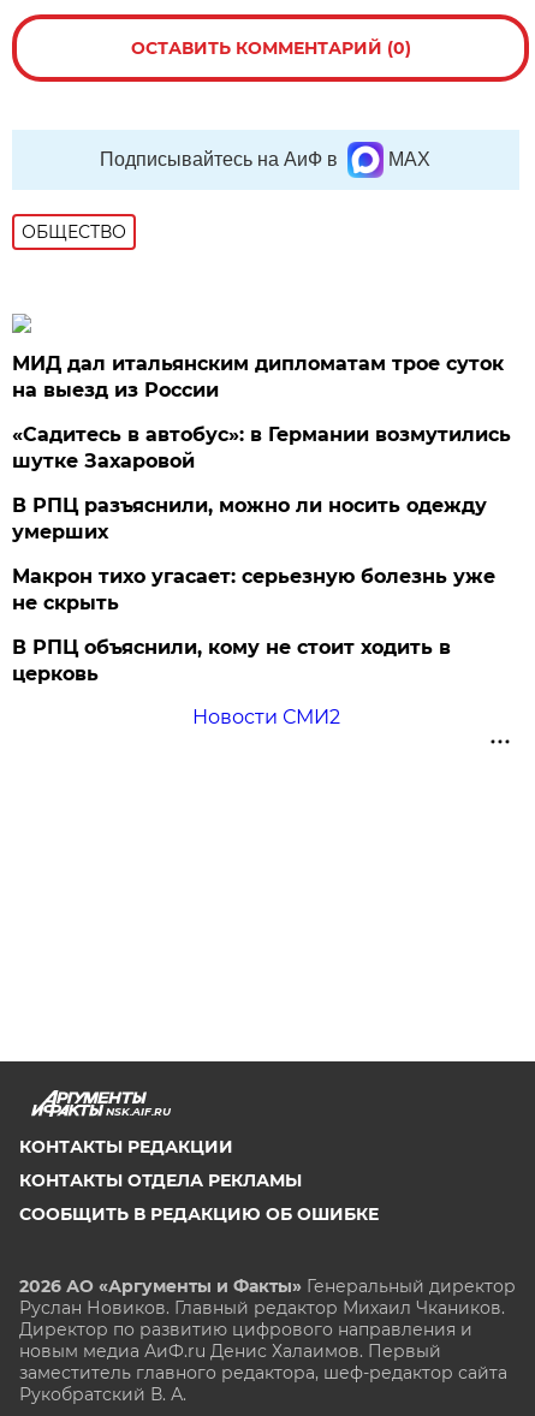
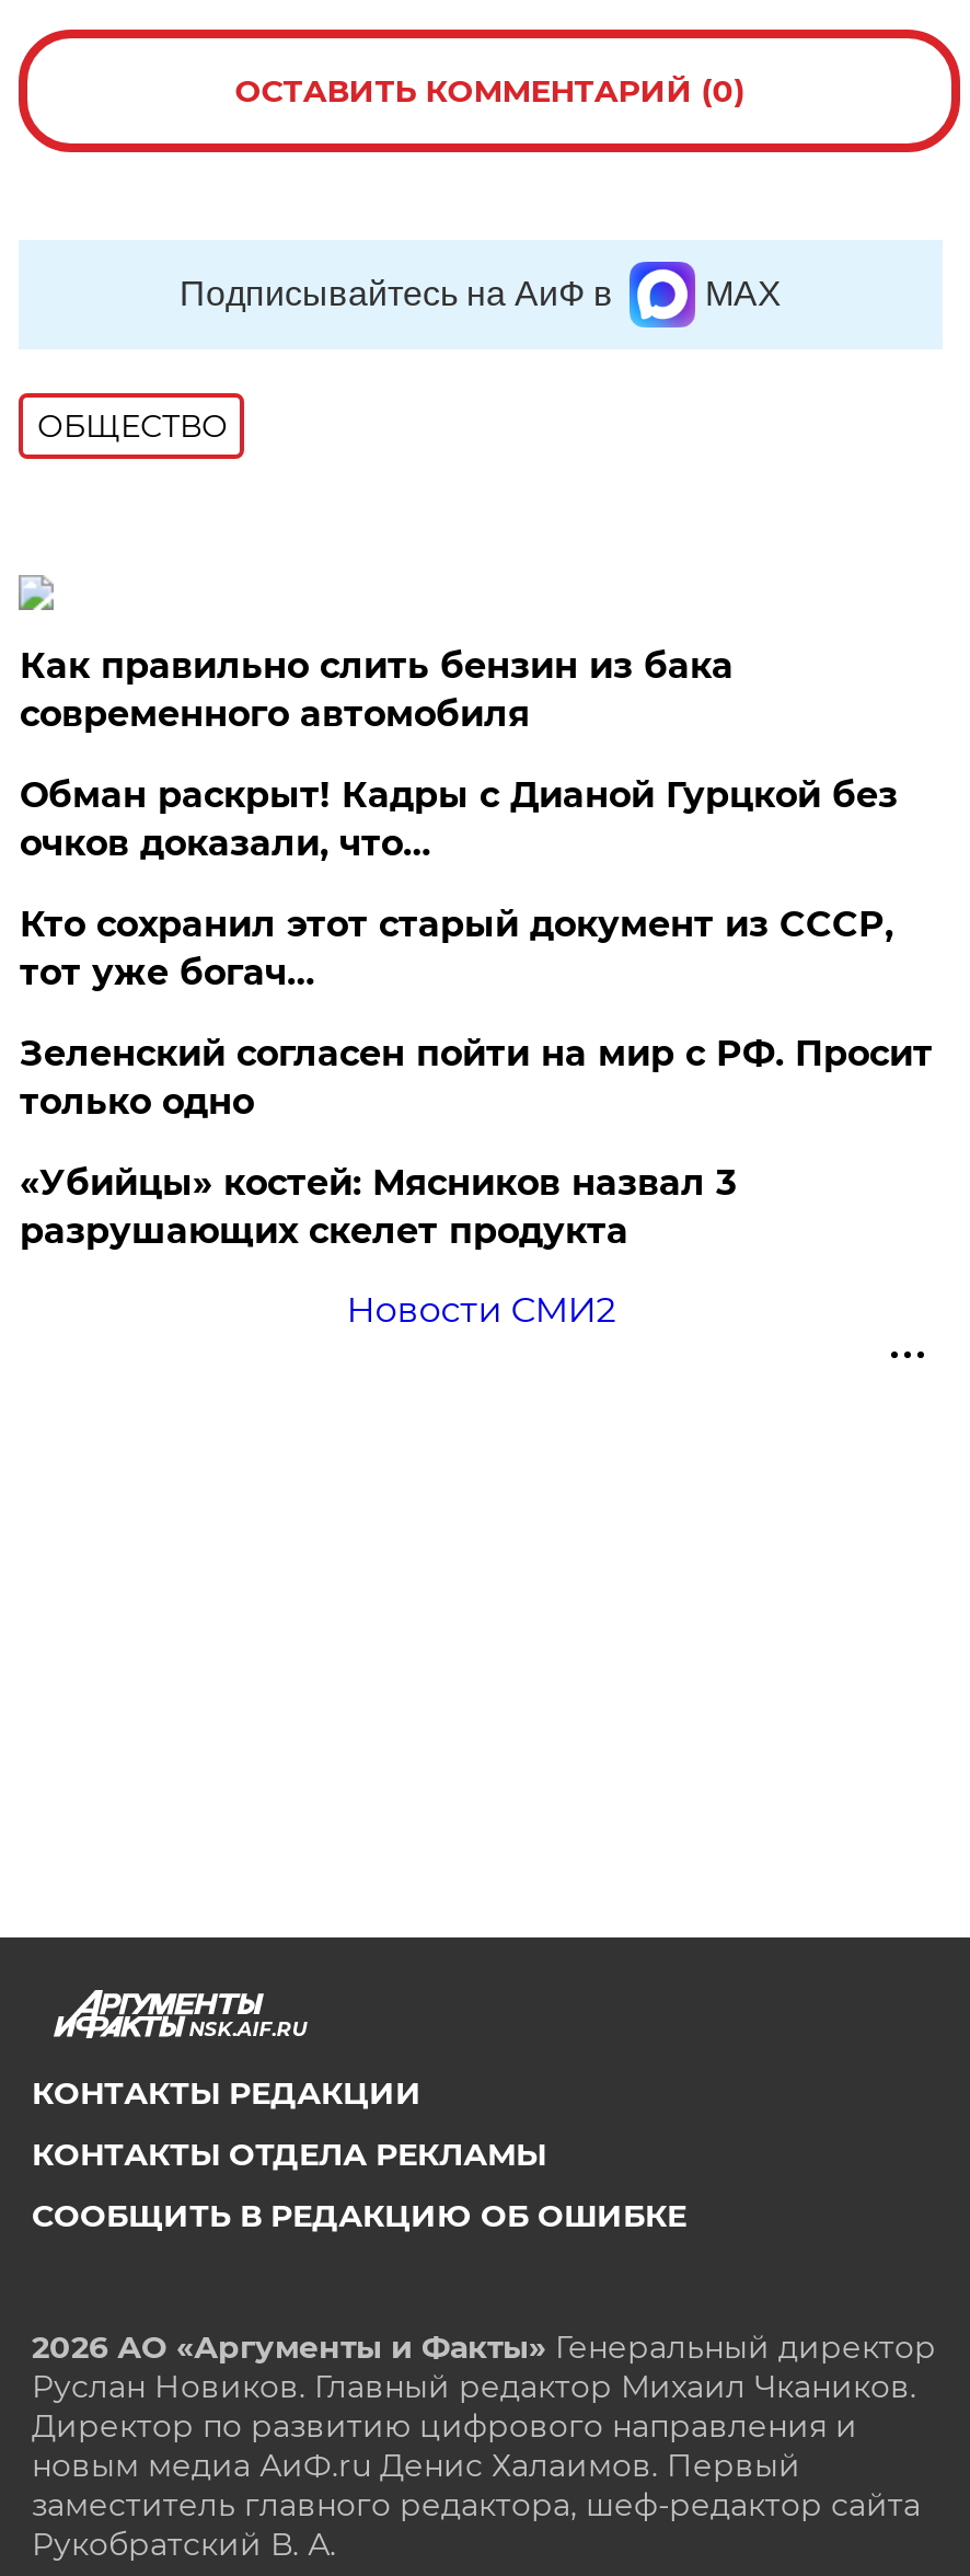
[13,352,504,401] МИД дал итальянским дипломатам трое суток | на выезд из России -> [19,645,733,735] Как правильно слить бензин из бака | современного автомобиля
[13,423,511,472] «Садитесь в автобус»: в Германии возмутились | шутке Захаровой -> [19,774,898,864] Обман раскрыт! Кадры с Дианой Гурцкой без | очков доказали, что…
[13,494,487,543] В РПЦ разъяснили, можно ли носить одежду | умерших -> [19,904,893,993] Кто сохранил этот старый документ из СССР, | тот уже богач…
[13,565,496,614] Макрон тихо угасает: серьезную болезнь уже | не скрыть -> [19,1033,933,1123] Зеленский согласен пойти на мир с РФ. Просит | только одно
[13,636,451,685] В РПЦ объяснили, кому не стоит ходить в | церковь -> [19,1162,735,1252] «Убийцы» костей: Мясников назвал 3 | разрушающих скелет продукта

